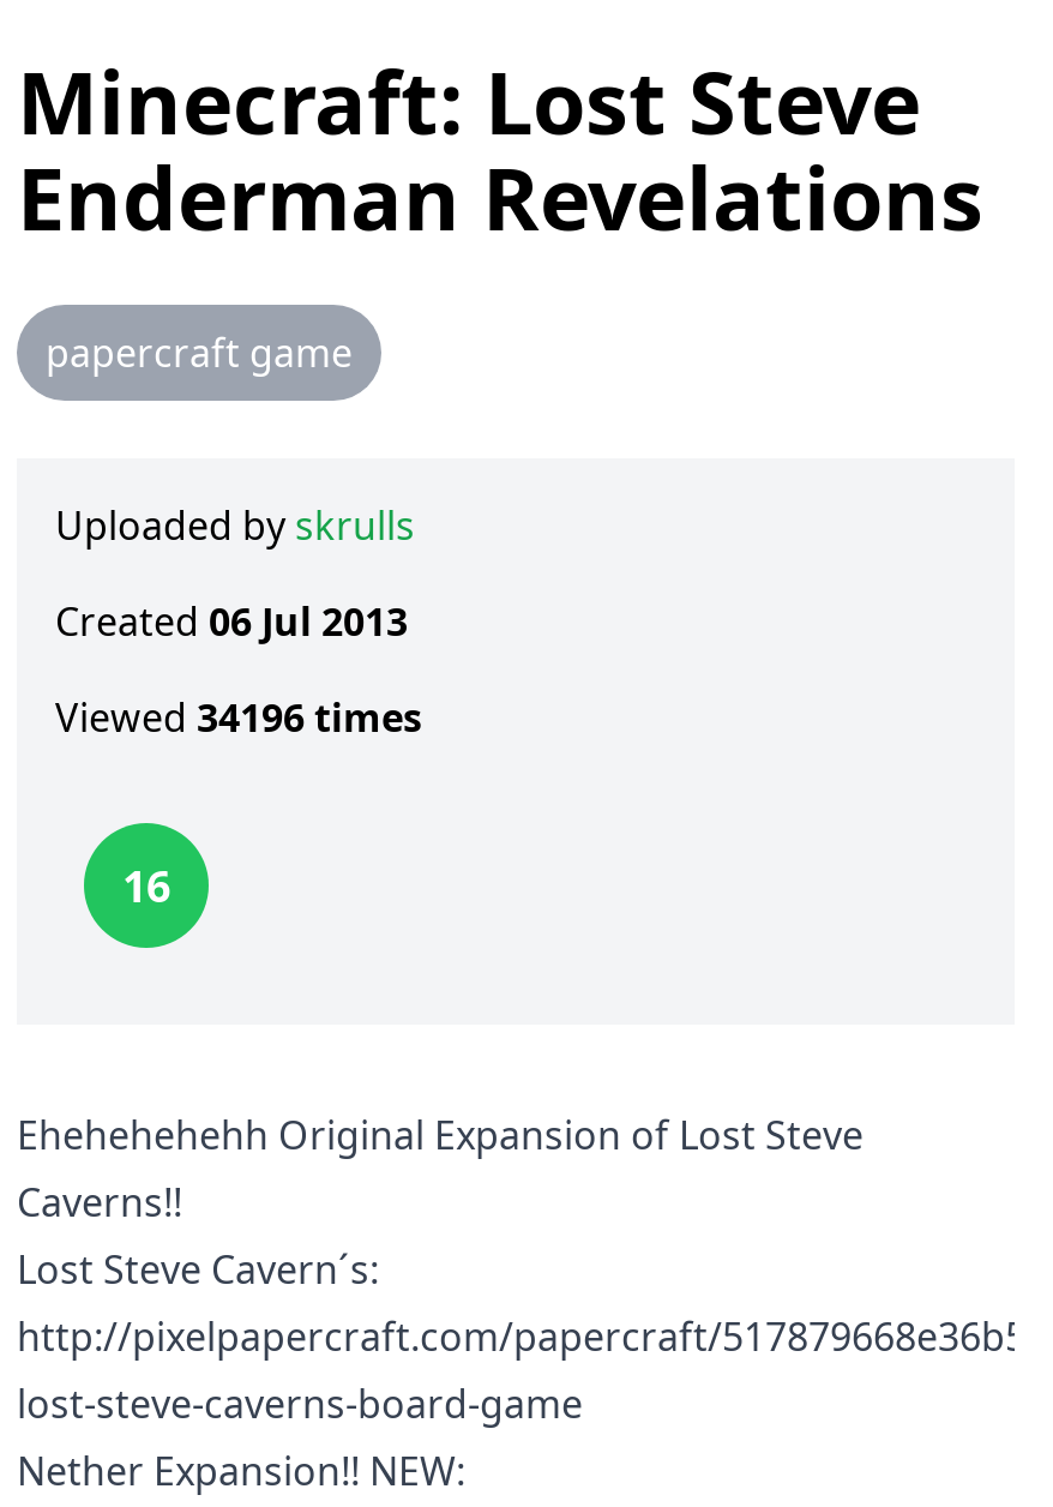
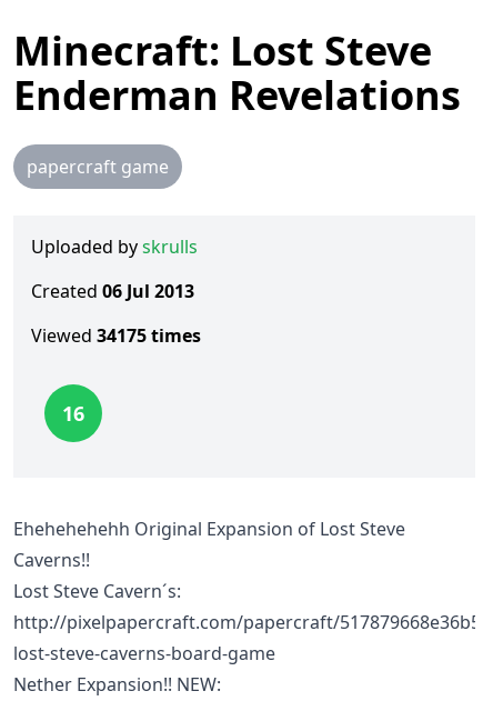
[55,691,422,744] Viewed 34196 times -> [31,323,201,348] Viewed 34175 times

